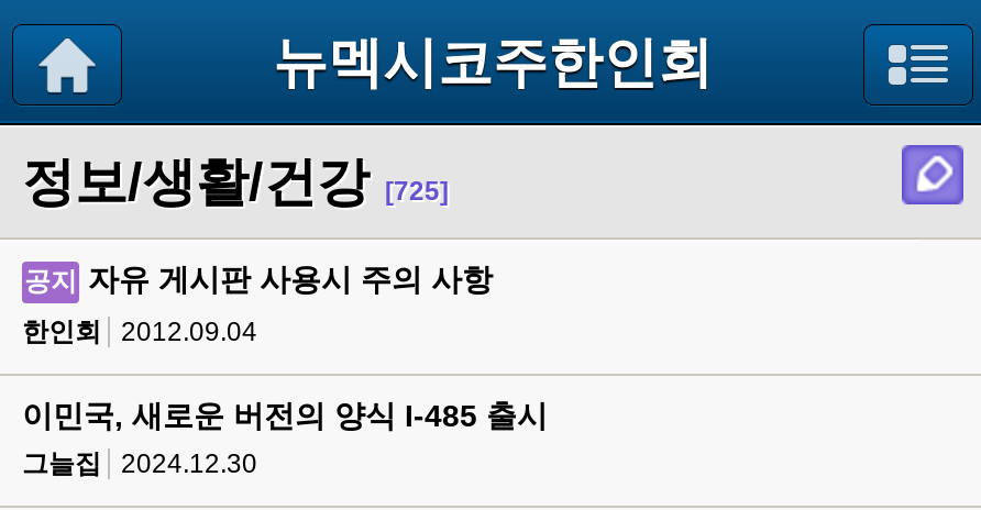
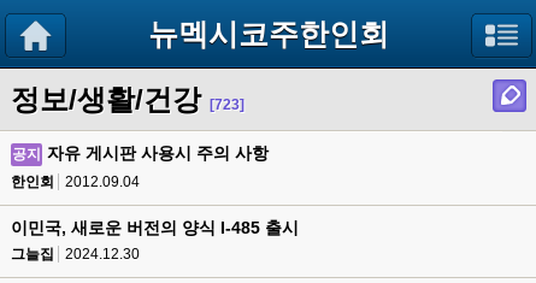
[22,152,449,211] 정보/생활/건강 [725] -> [11,83,245,116] 정보/생활/건강 [723]

